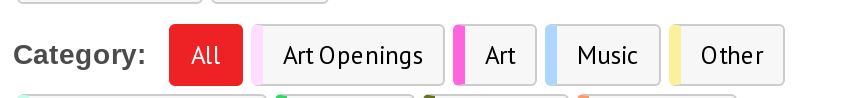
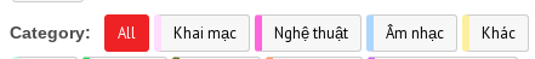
[283,38,763,70] Art Openings | Art | Music | Other -> [173,23,516,42] Khai mạc | Nghệ thuật | Âm nhạc | Khác

